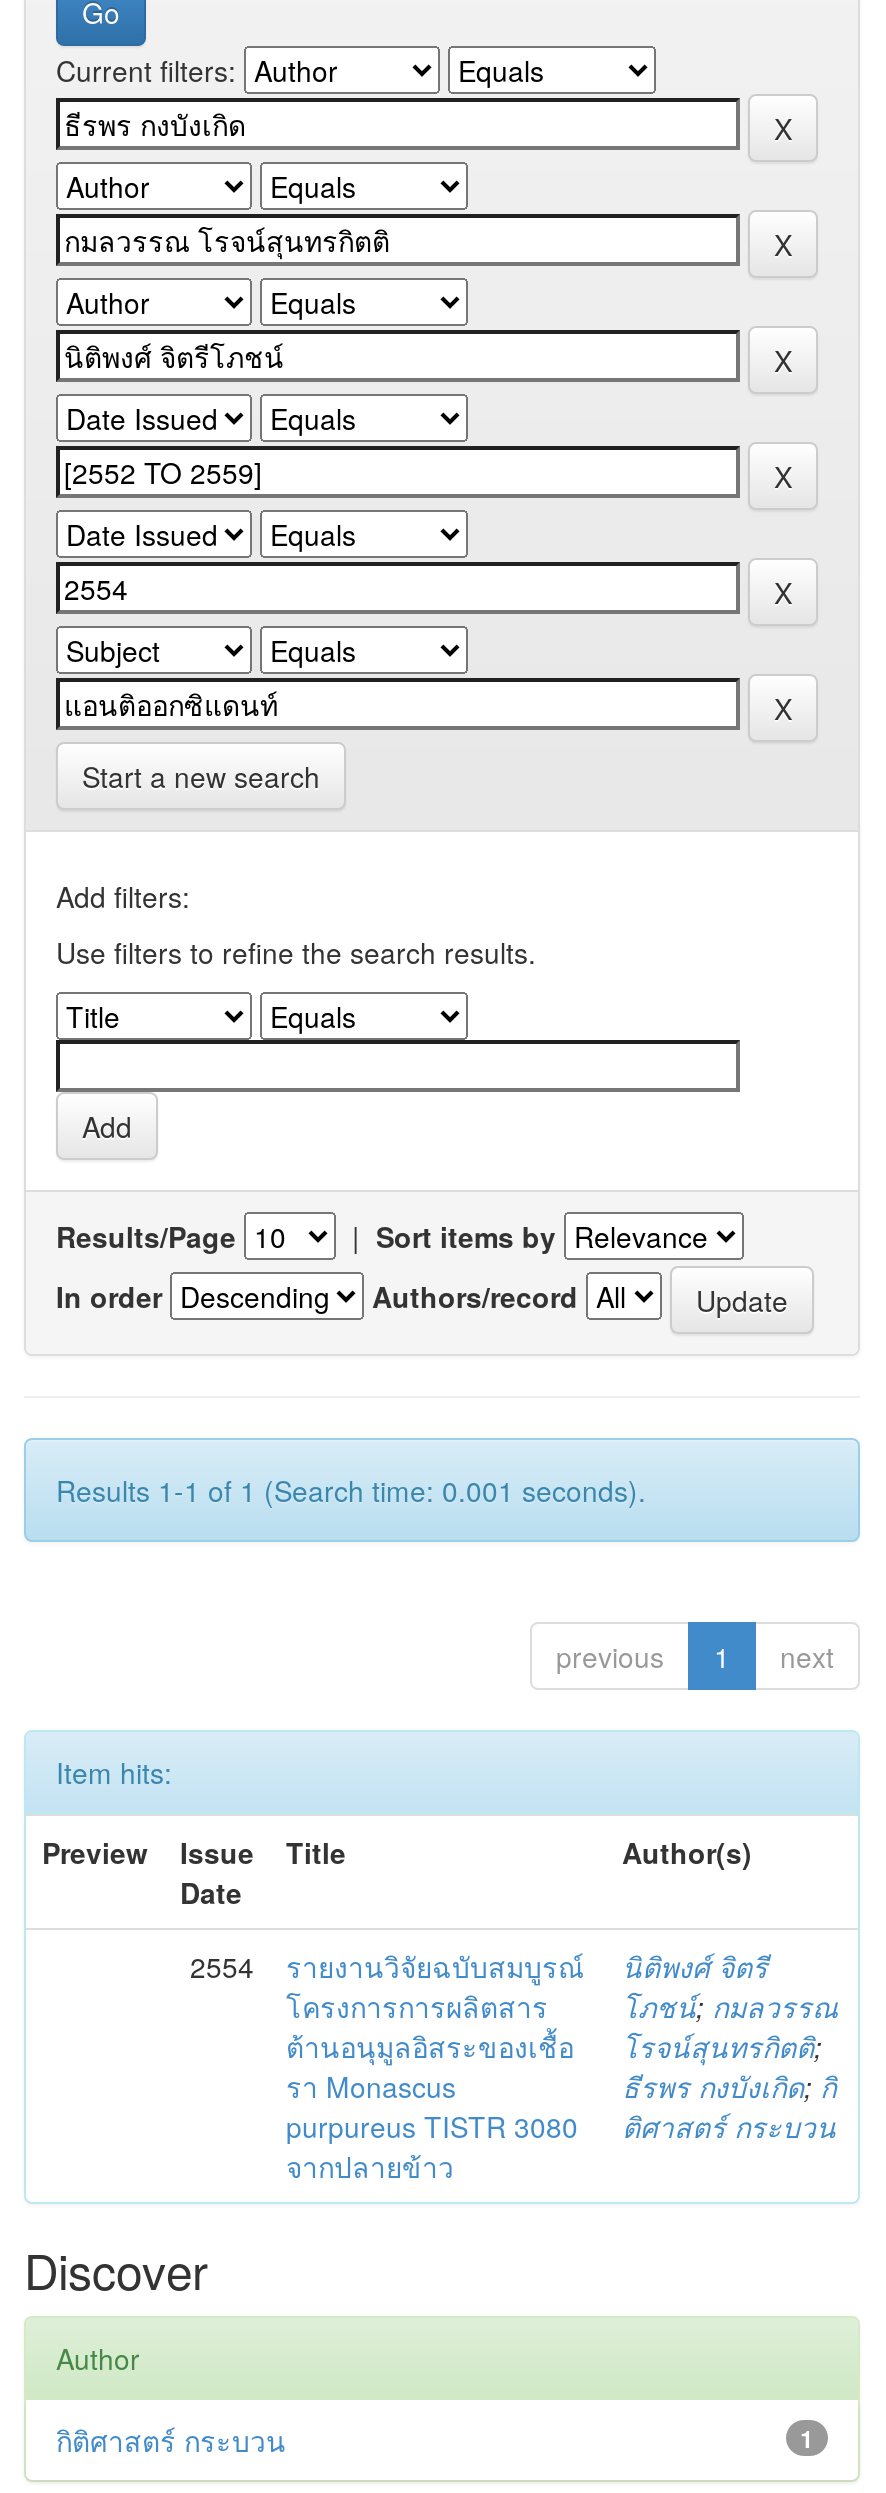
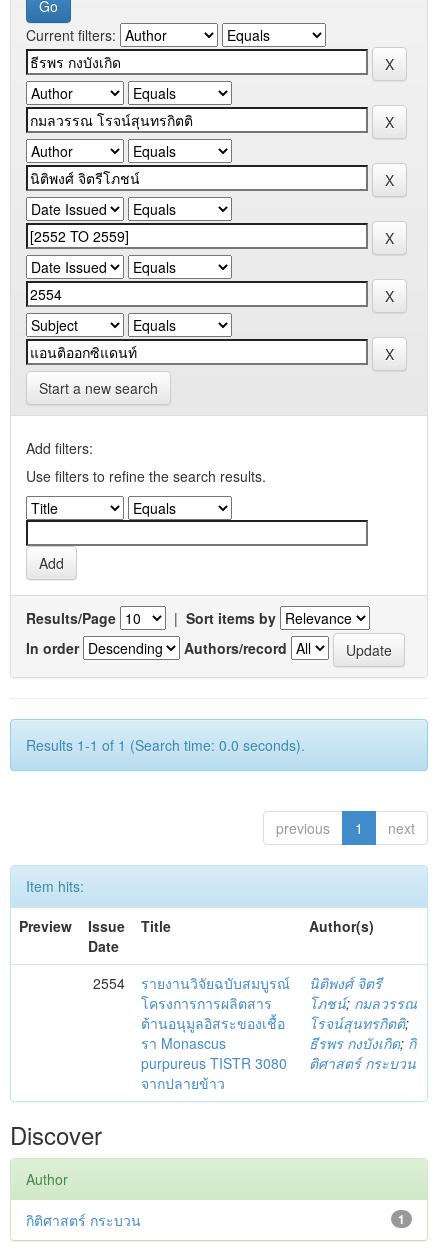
[56,1470,646,1510] Results 1-1 of 1 (Search time: 0.001 seconds). -> [26,735,305,755] Results 1-1 of 1 (Search time: 0.0 seconds).

